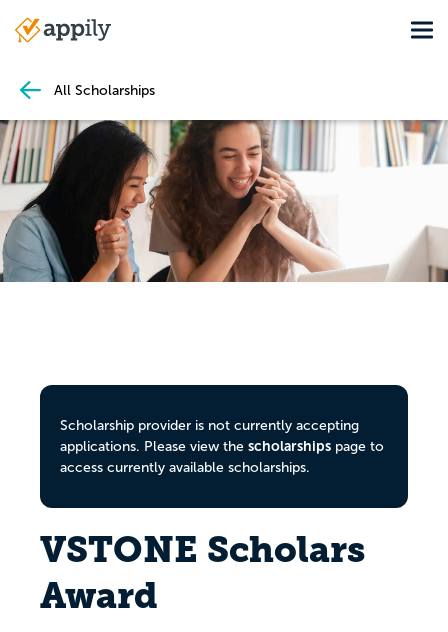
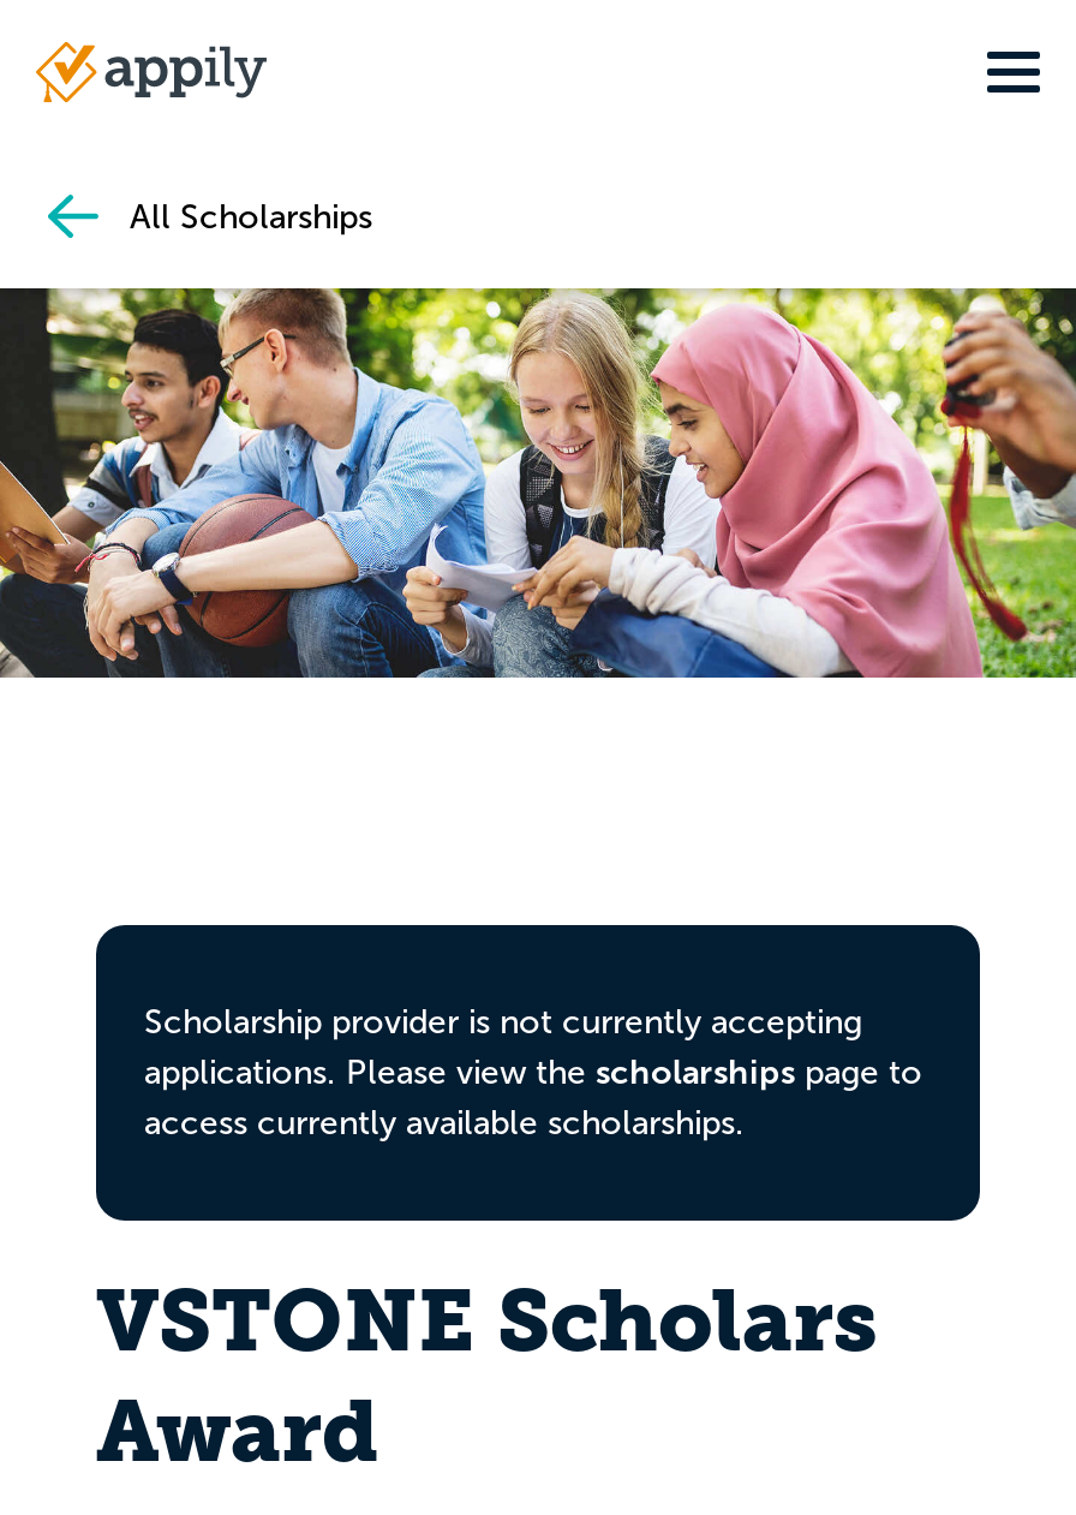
[3,119,445,283] [image] -> [7,286,1069,680] [image]

